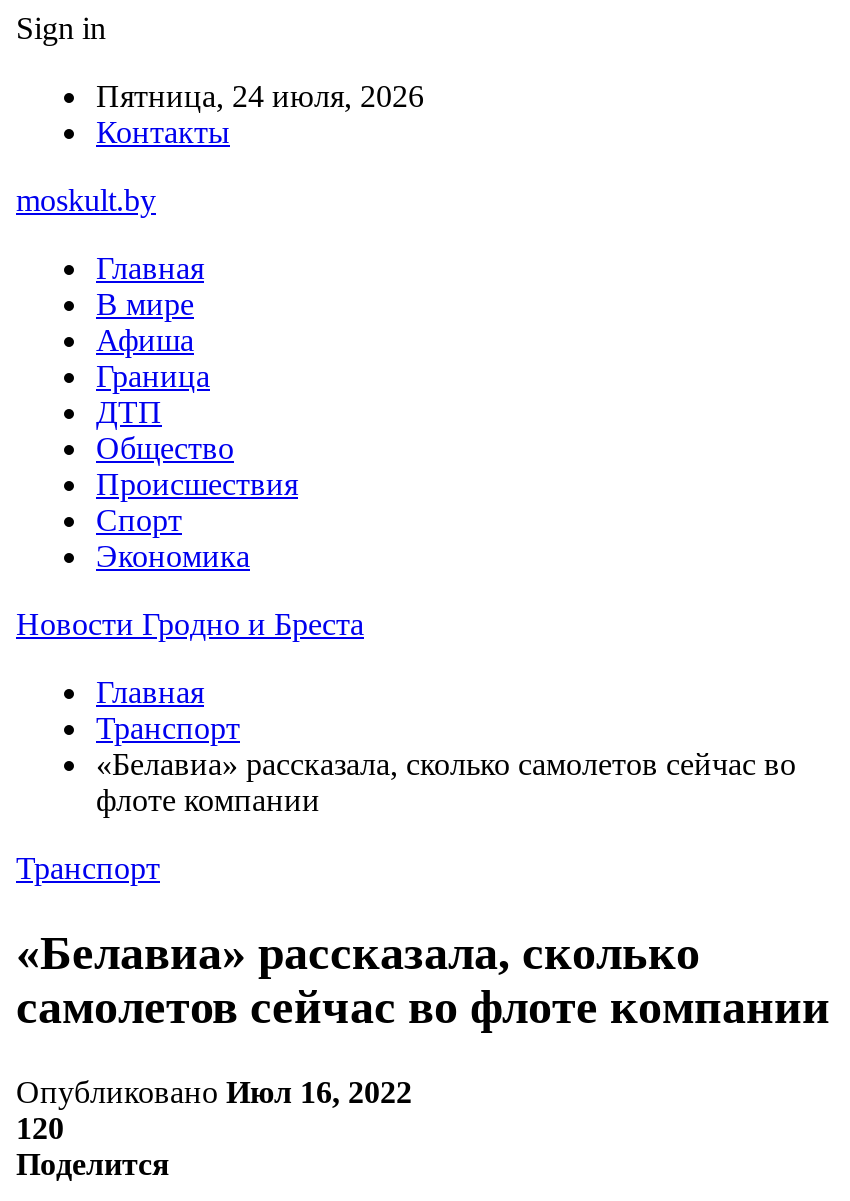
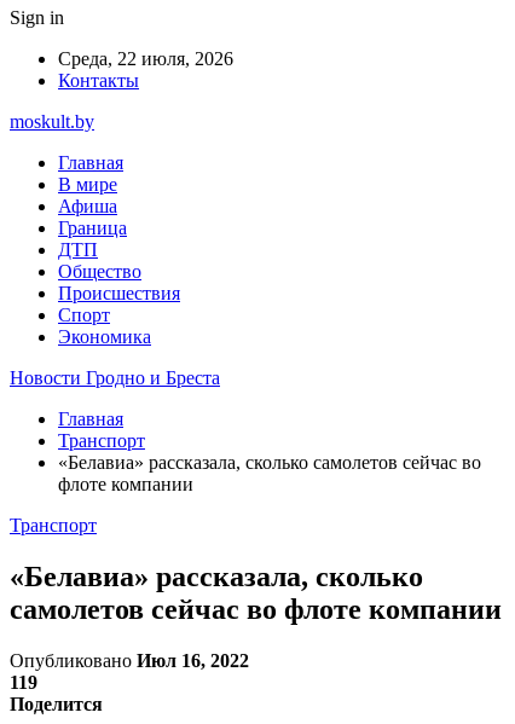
[96,79,424,113] Пятница, 24 июля, 2026 -> [58,48,233,69] Среда, 22 июля, 2026
[16,1111,64,1145] 120 -> [10,672,37,692] 119

